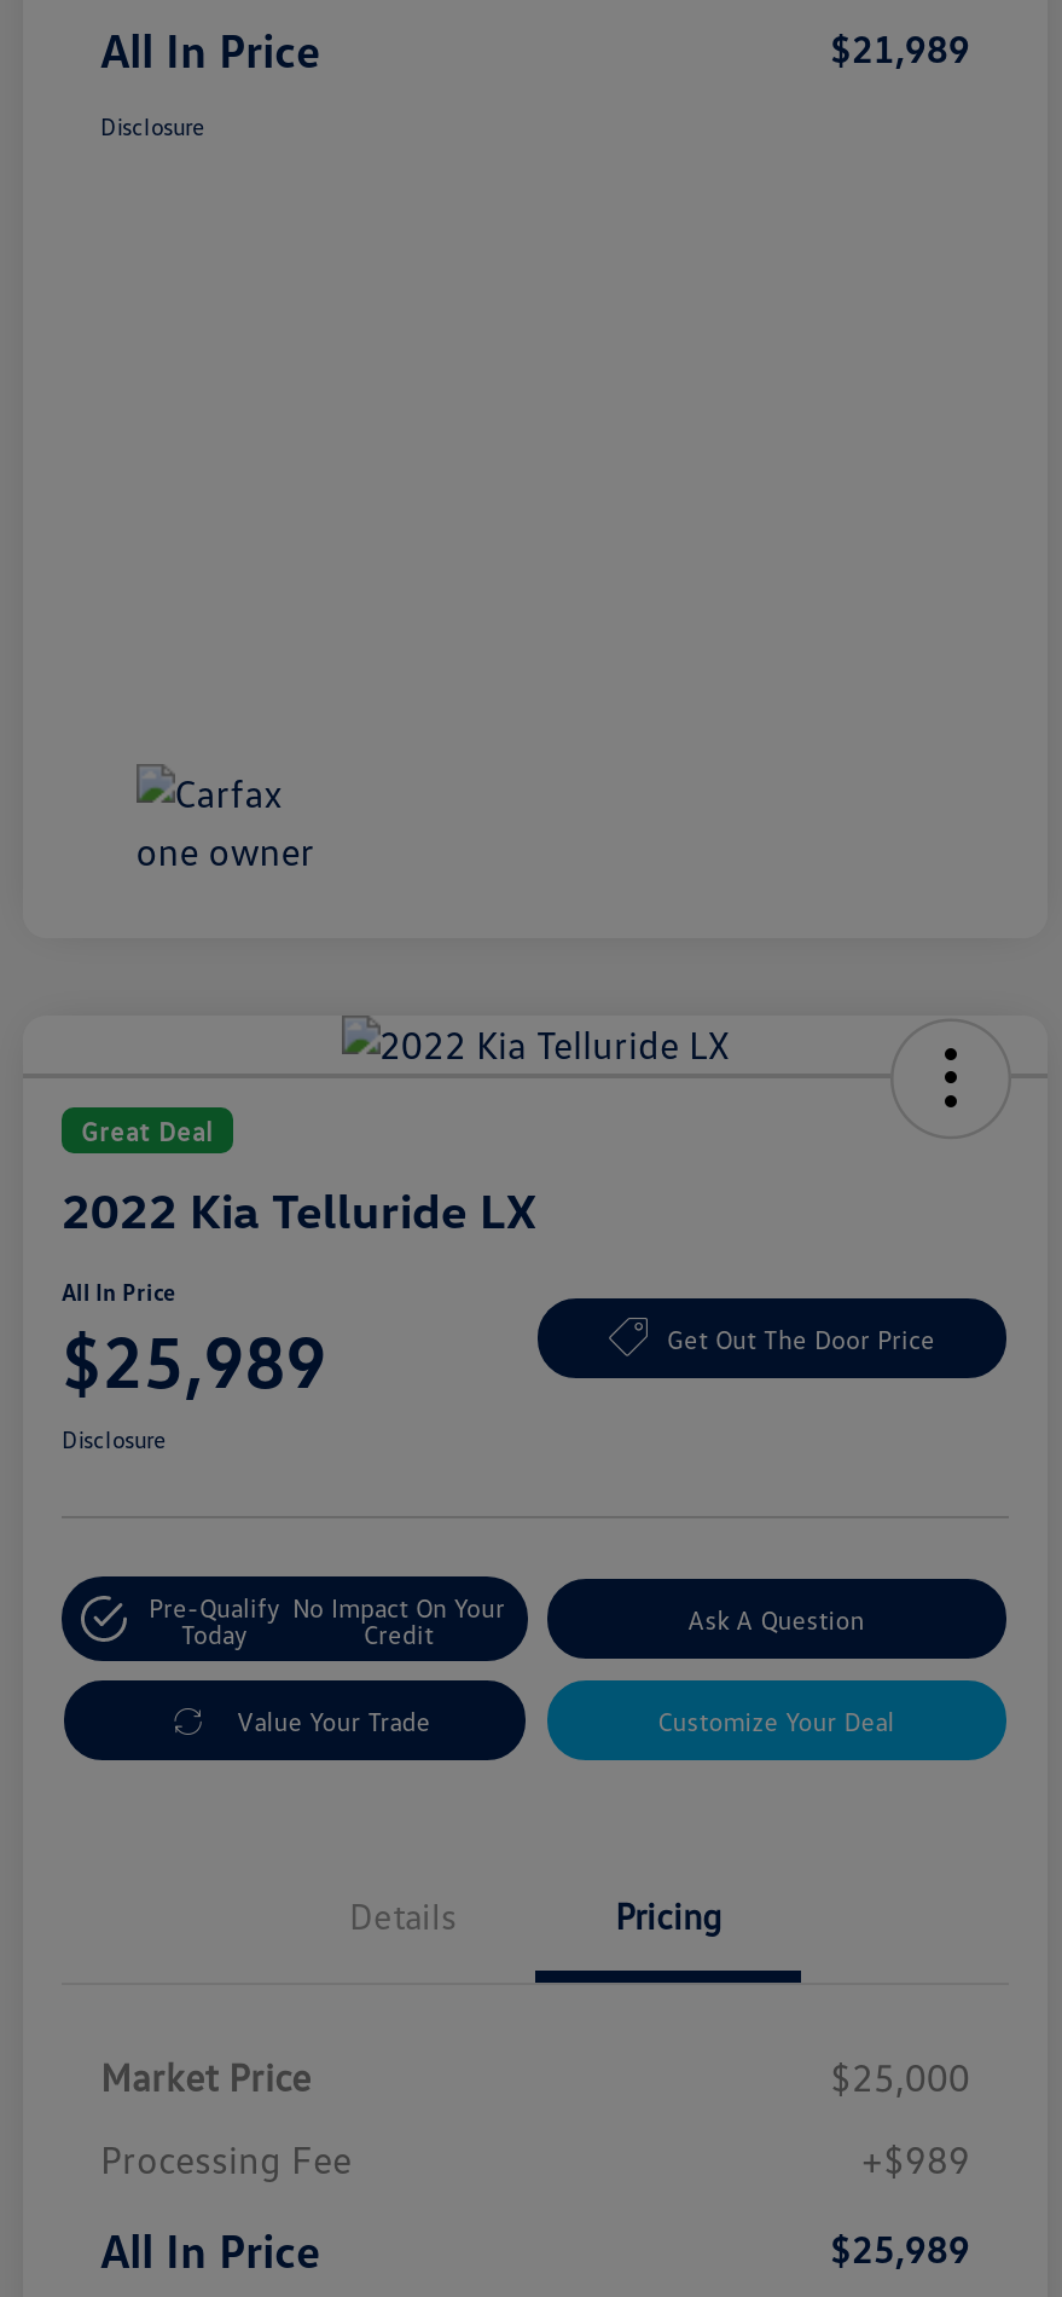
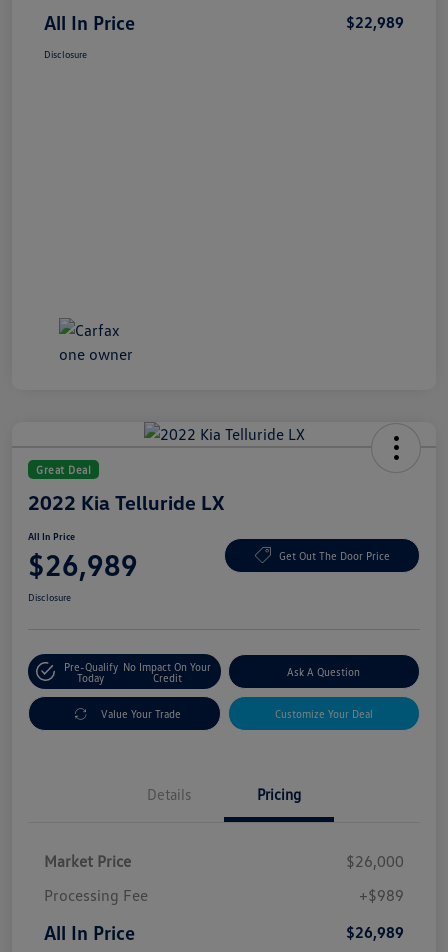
[830,25,970,73] $21,989 -> [346,12,404,32] $22,989
[62,1316,327,1405] $25,989 -> [28,546,138,583] $26,989
[830,2053,970,2102] $25,000 -> [346,851,404,871] $26,000
[830,2225,970,2273] $25,989 -> [346,922,404,942] $26,989

